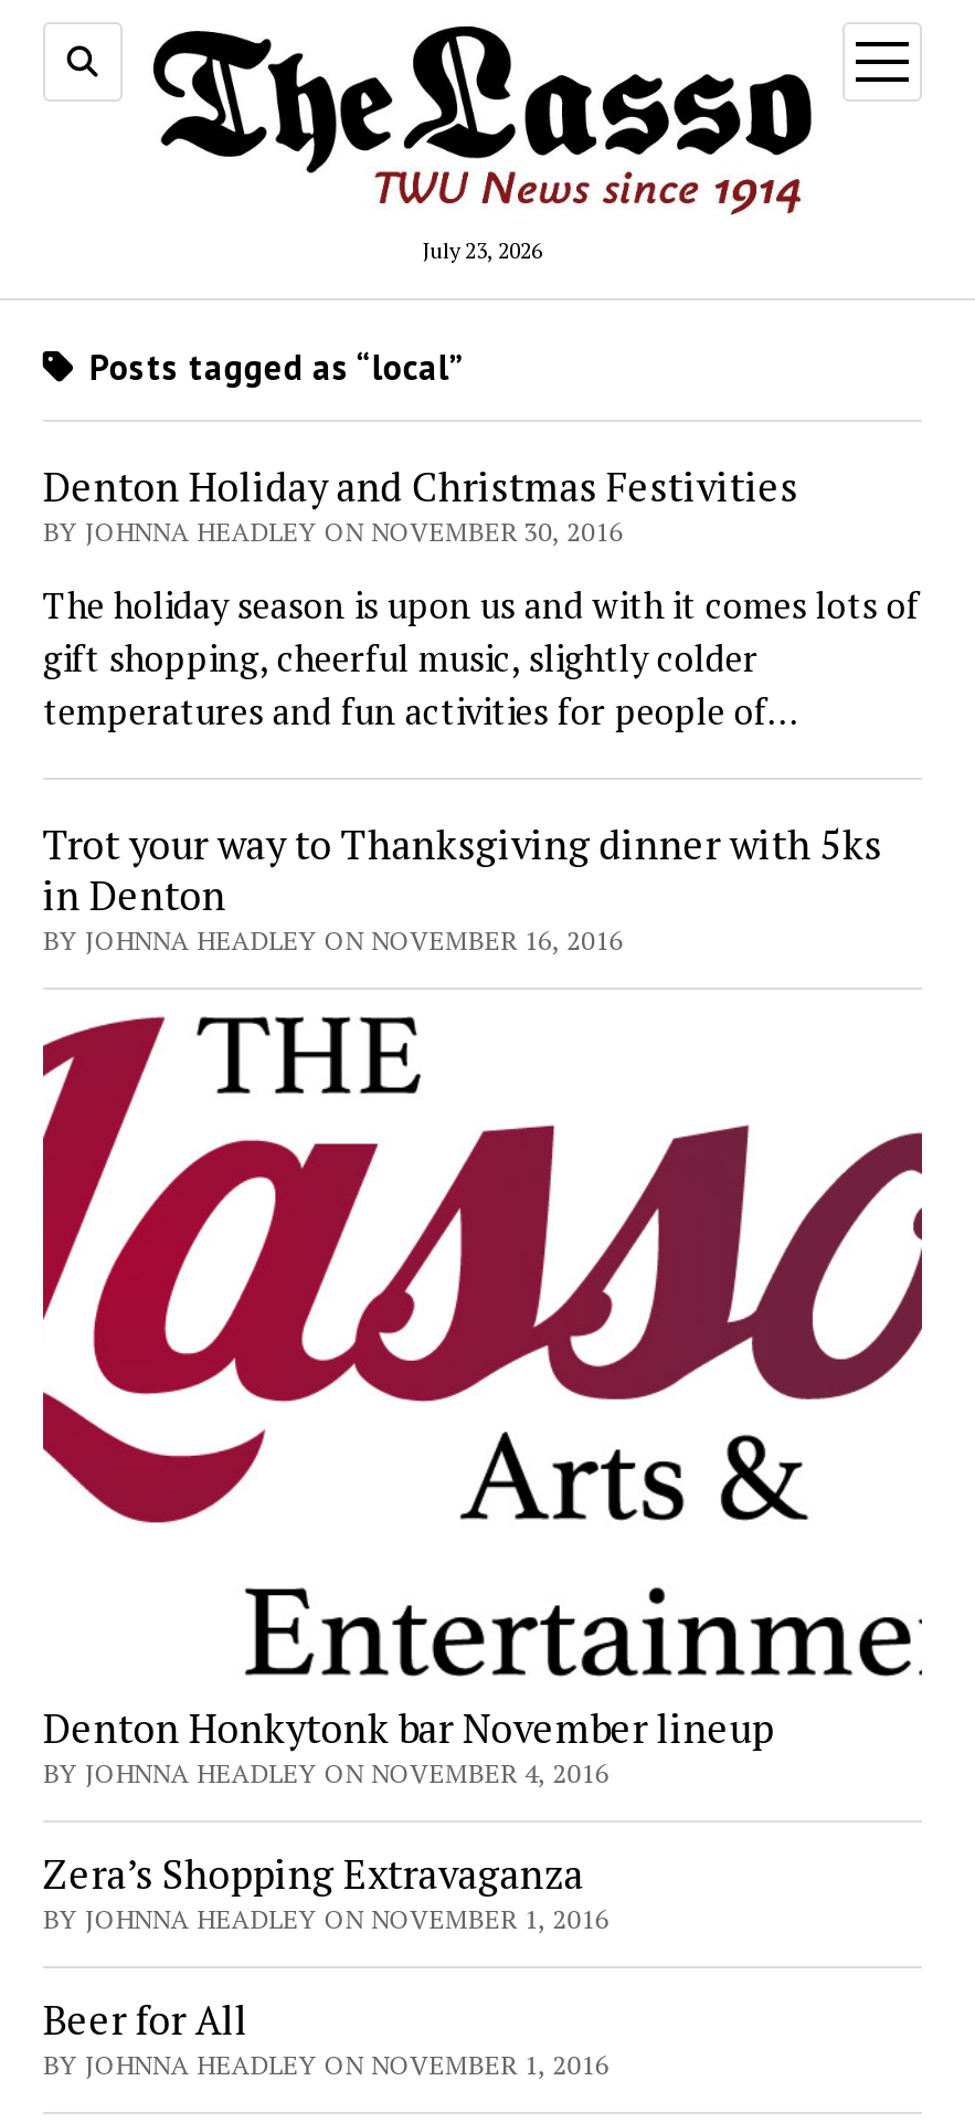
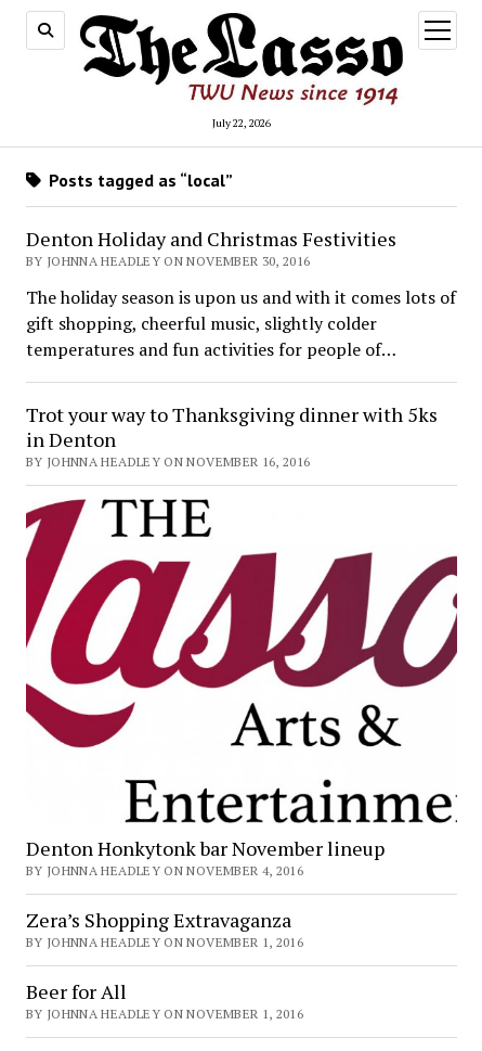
[423,237,542,266] July 23, 2026 -> [212,116,271,130] July 22, 2026

